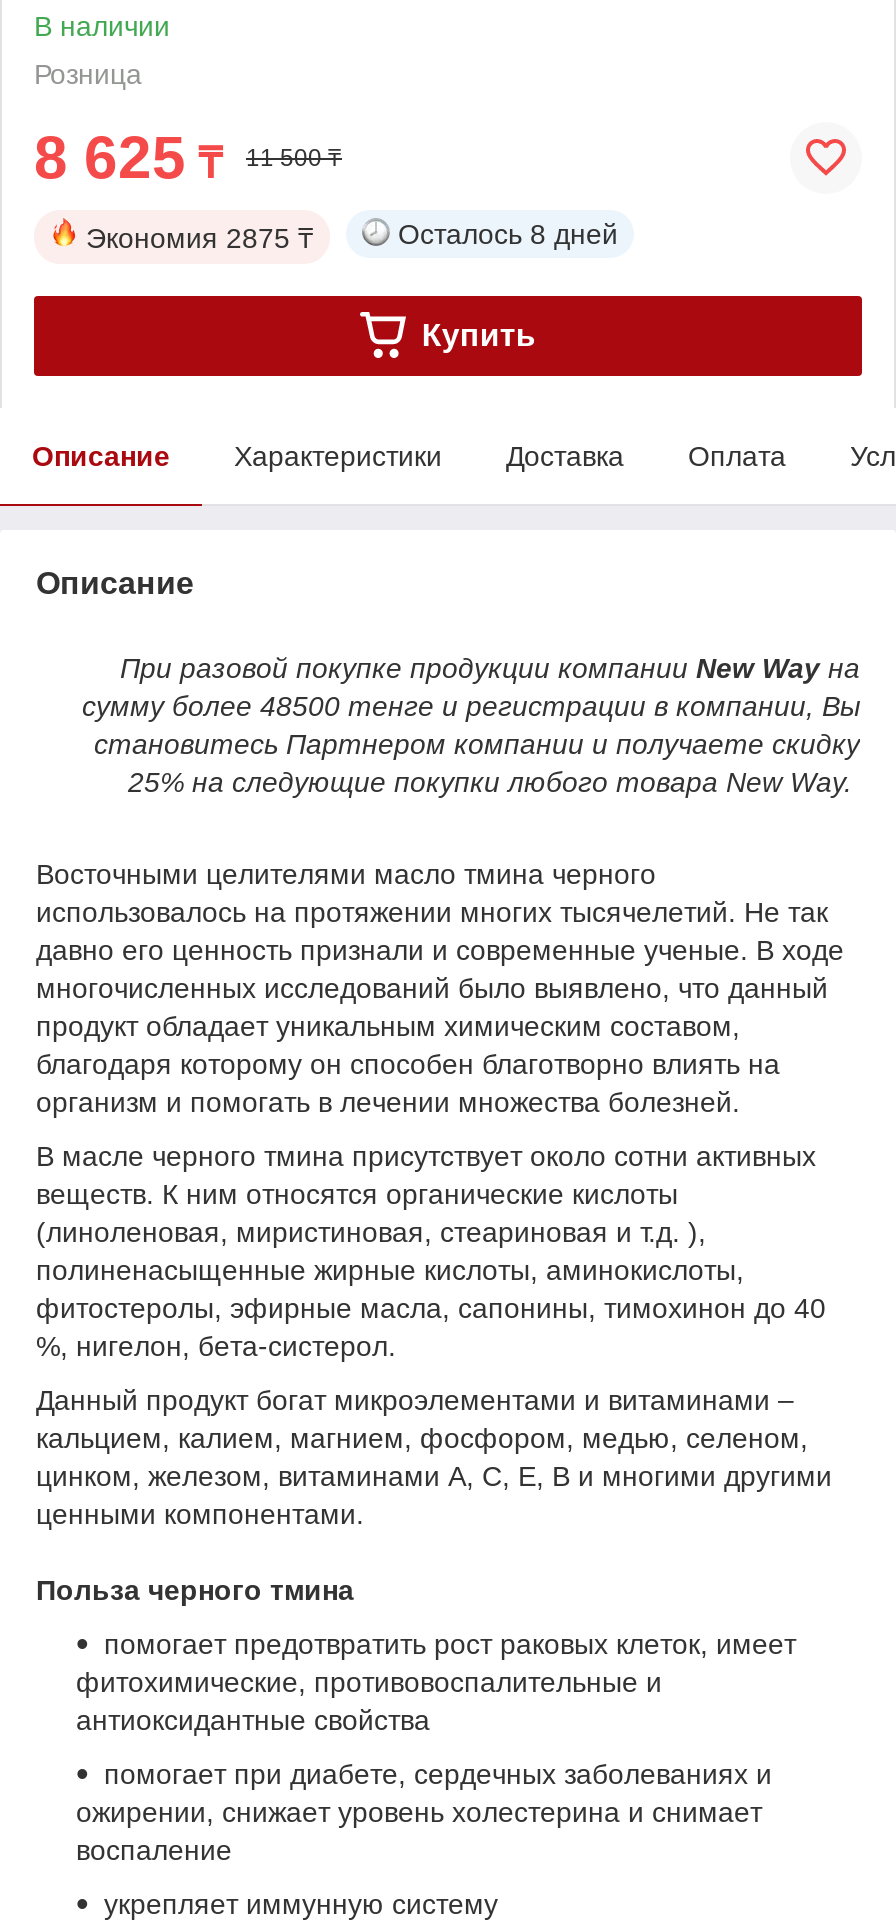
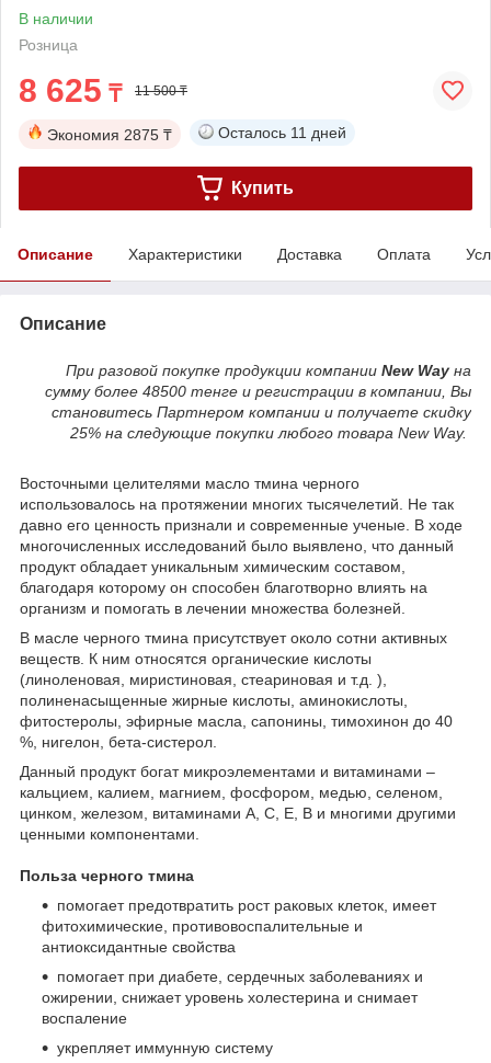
[398,218,618,250] Осталось 8 дней -> [218,124,346,141] Осталось 11 дней

